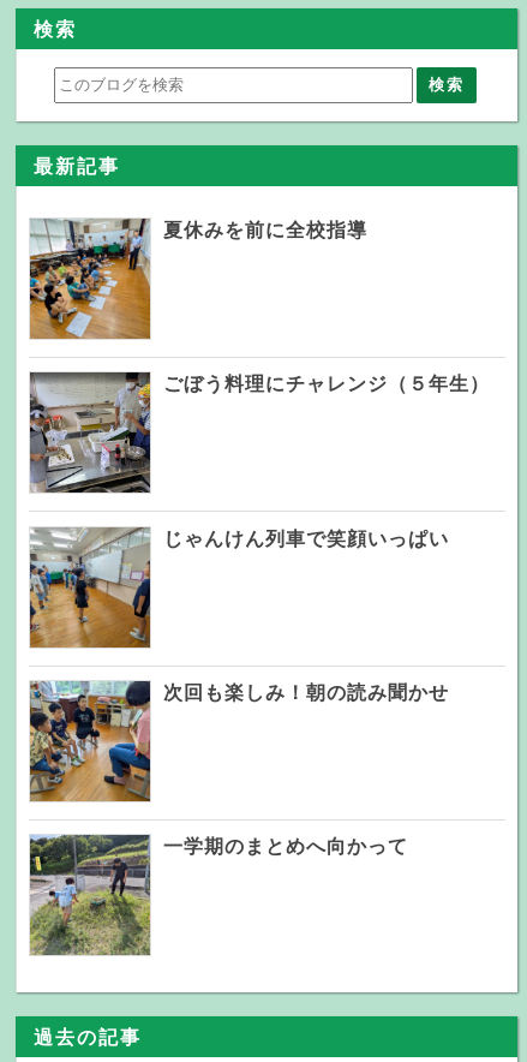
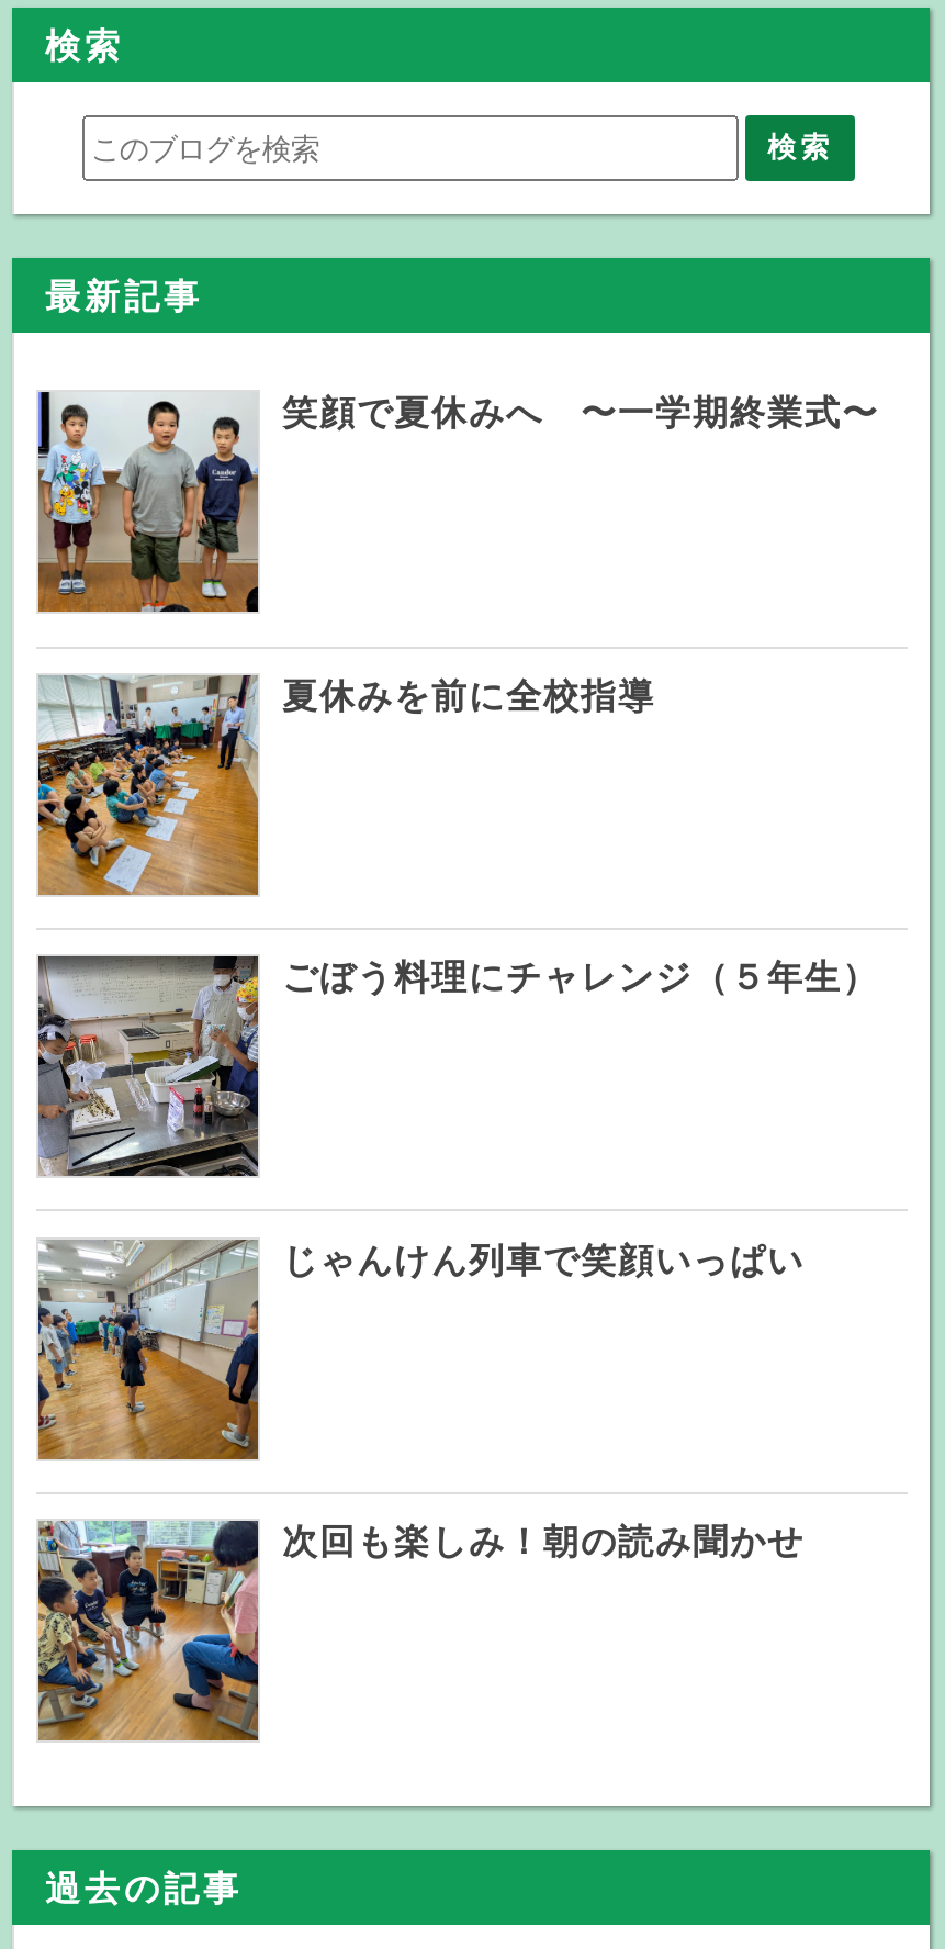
none -> [36,386,879,613] [image] | 笑顔で夏休みへ 〜一学期終業式〜
moved [28,215,490,705] -> [34,668,879,1564]: [image] | 夏休みを前に全校指導 | ごぼう料理にチャレンジ（５年生） | じゃんけん列車で笑顔いっぱい | 次回も楽しみ！朝の読み聞かせ
moved [28,679,151,804] -> [34,1515,260,1744]: [image]
[29,832,408,956] [image] | 一学期のまとめへ向かって -> none

